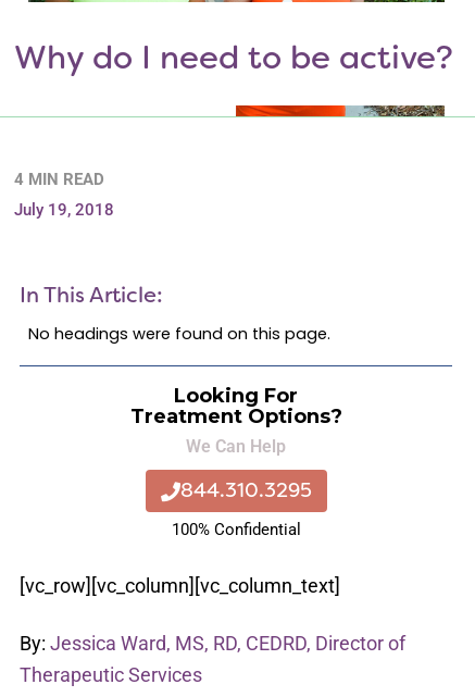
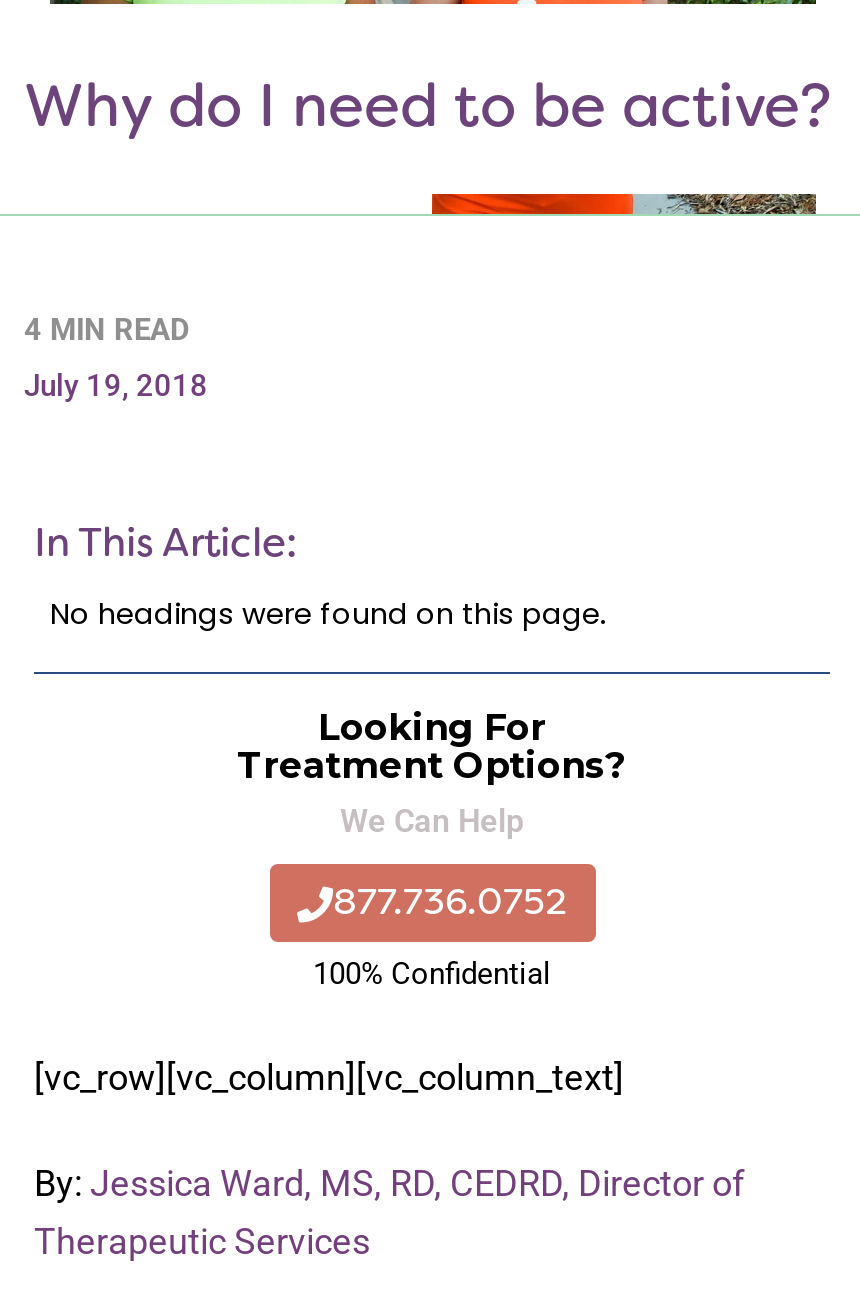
[180,477,311,503] 844.310.3295 -> [333,878,567,926] 877.736.0752

